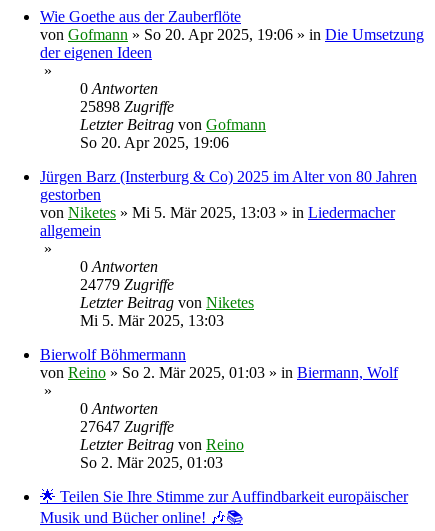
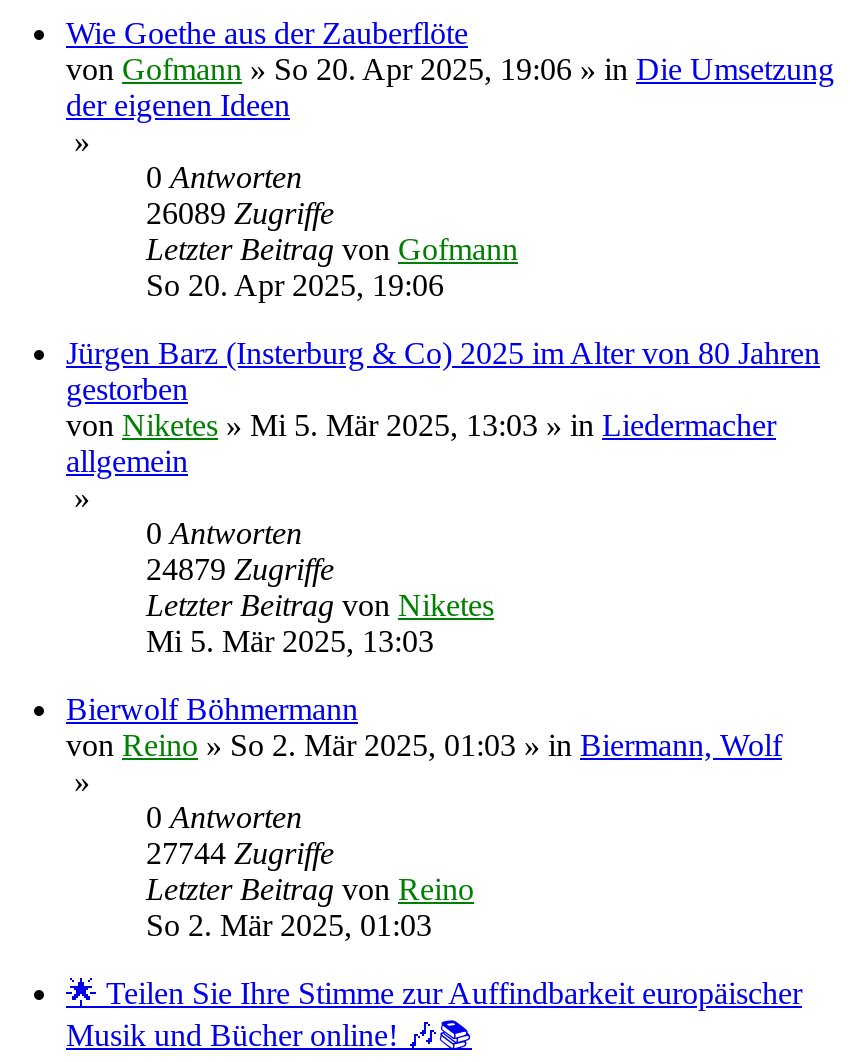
[80,98,174,115] 25898 Zugriffe -> [146,197,334,231] 26089 Zugriffe
[80,276,174,293] 24779 Zugriffe -> [146,553,334,587] 24879 Zugriffe
[80,418,174,435] 27647 Zugriffe -> [146,837,334,871] 27744 Zugriffe

